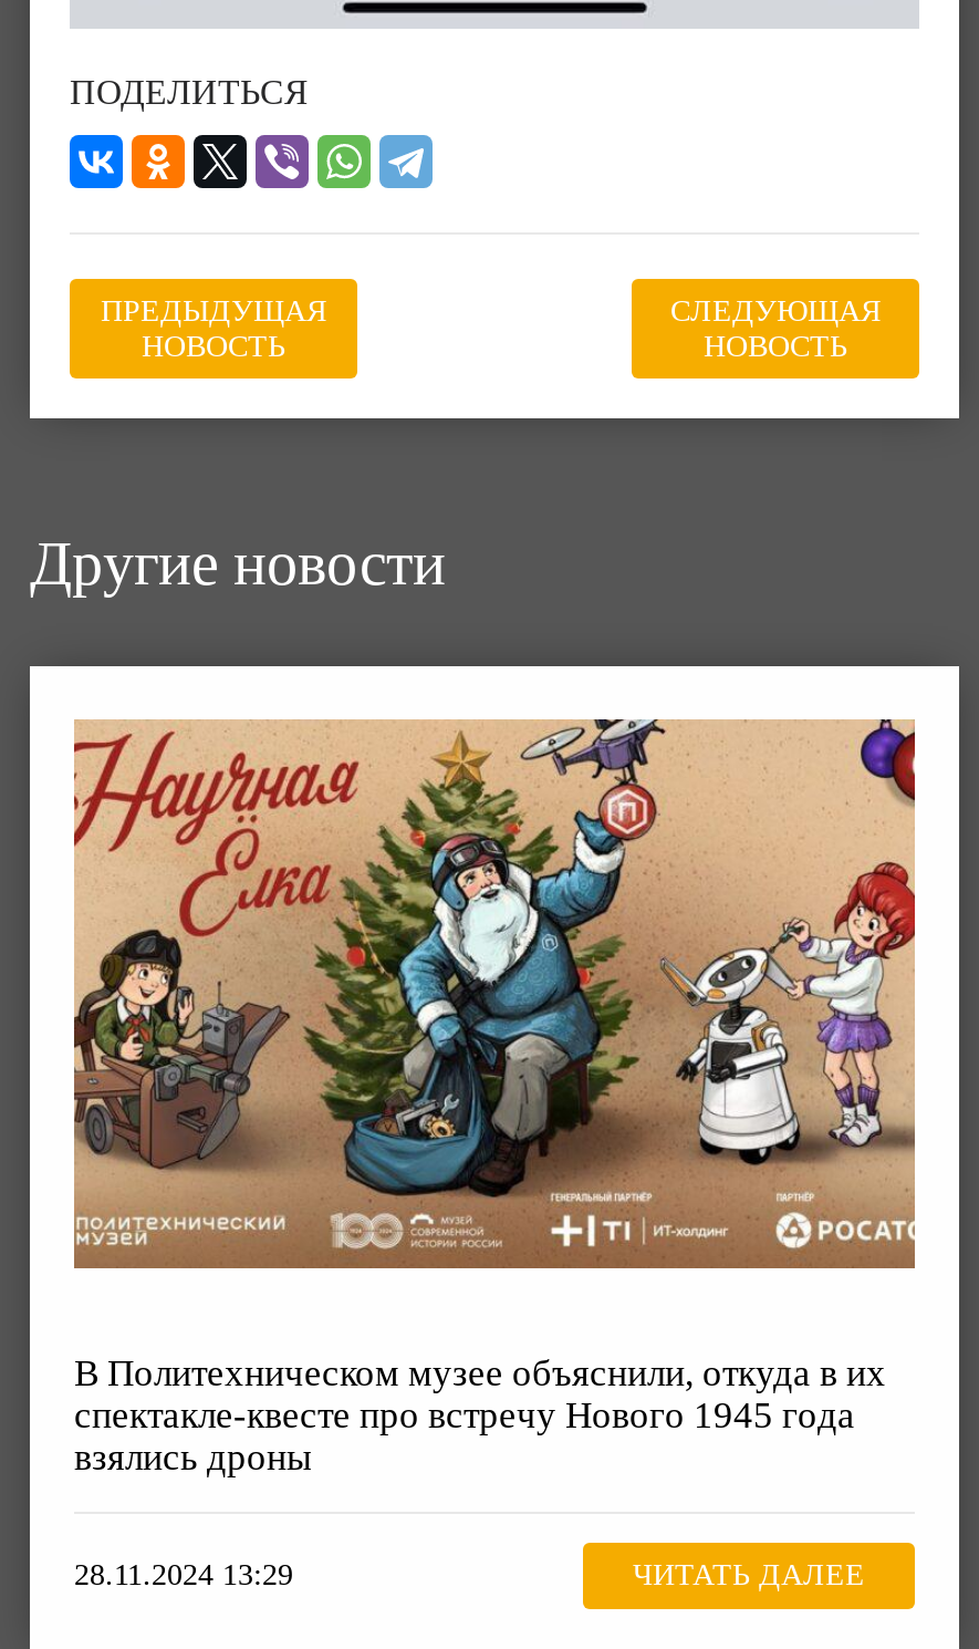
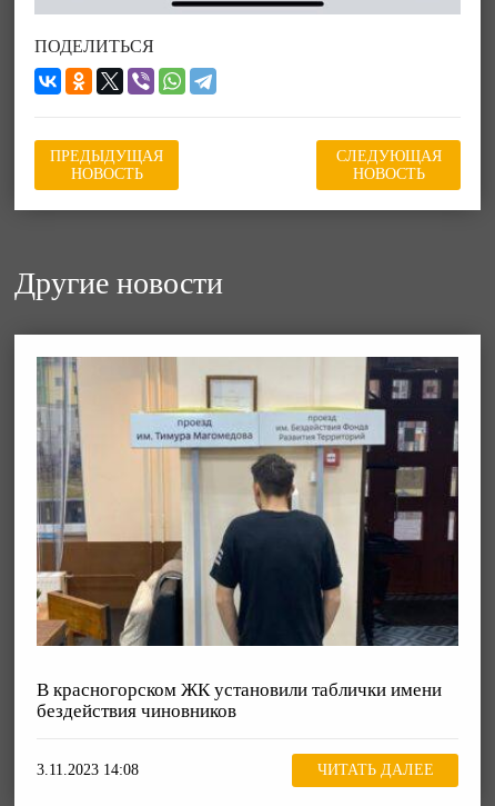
[72,717,917,1478] [image] | В Политехническом музее объяснили, откуда в их | спектакле-квесте про встречу Нового 1945 года | взялись дроны -> [36,356,459,721] [image] | В красногорском ЖК установили таблички имени | бездействия чиновников
[74,1558,293,1591] 28.11.2024 13:29 -> [37,761,139,778] 3.11.2023 14:08

